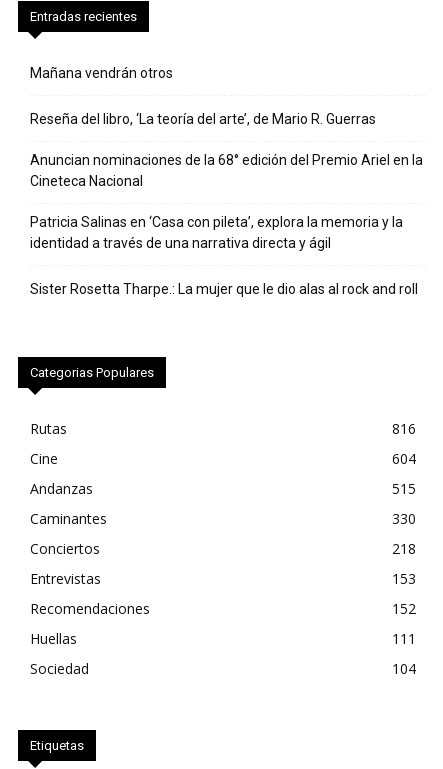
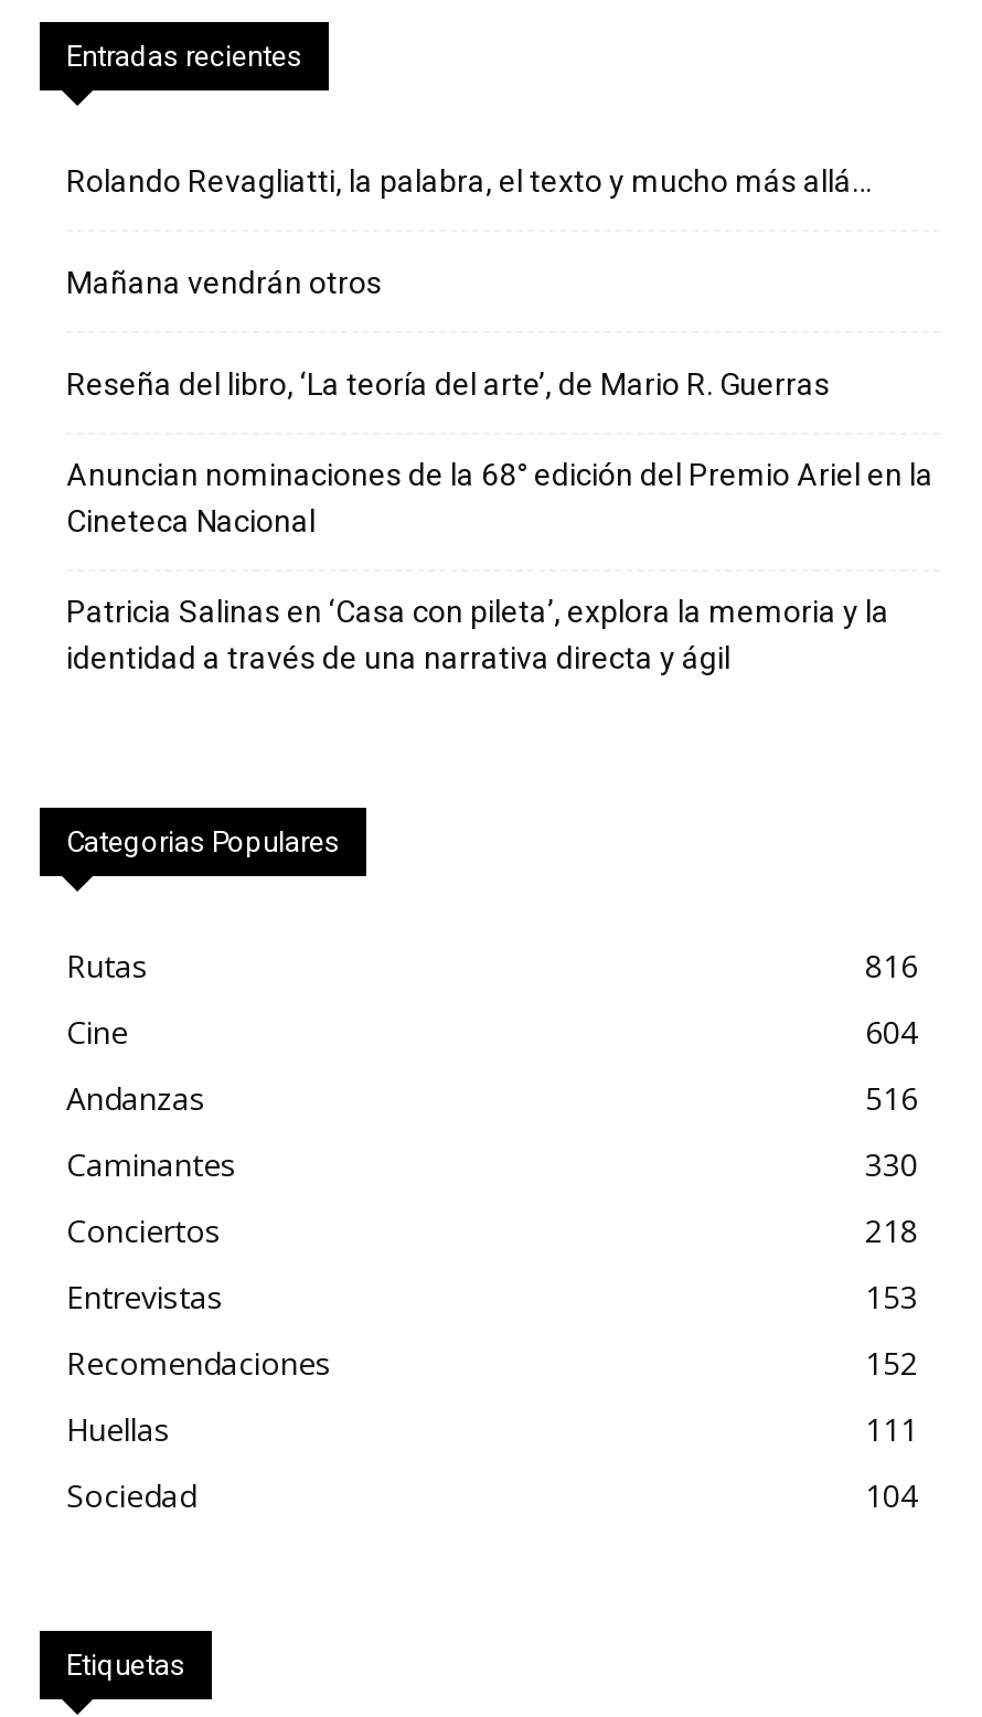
none -> [66,163,872,198] Rolando Revagliatti, la palabra, el texto y mucho más allá…
moved [30,65,423,251] -> [66,264,933,675]: Mañana vendrán otros | Reseña del libro, ‘La teoría del arte’, de Mario R. Guerras | Anuncian nominaciones de la 68° edición del Premio Ariel en la | Cineteca Nacional | Patricia Salinas en ‘Casa con pileta’, explora la memoria y la | identidad a través de una narrativa directa y ágil
[30,281,418,297] Sister Rosetta Tharpe.: La mujer que le dio alas al rock and roll -> none
[392,479,416,498] 515 -> [865,1076,918,1118] 516

